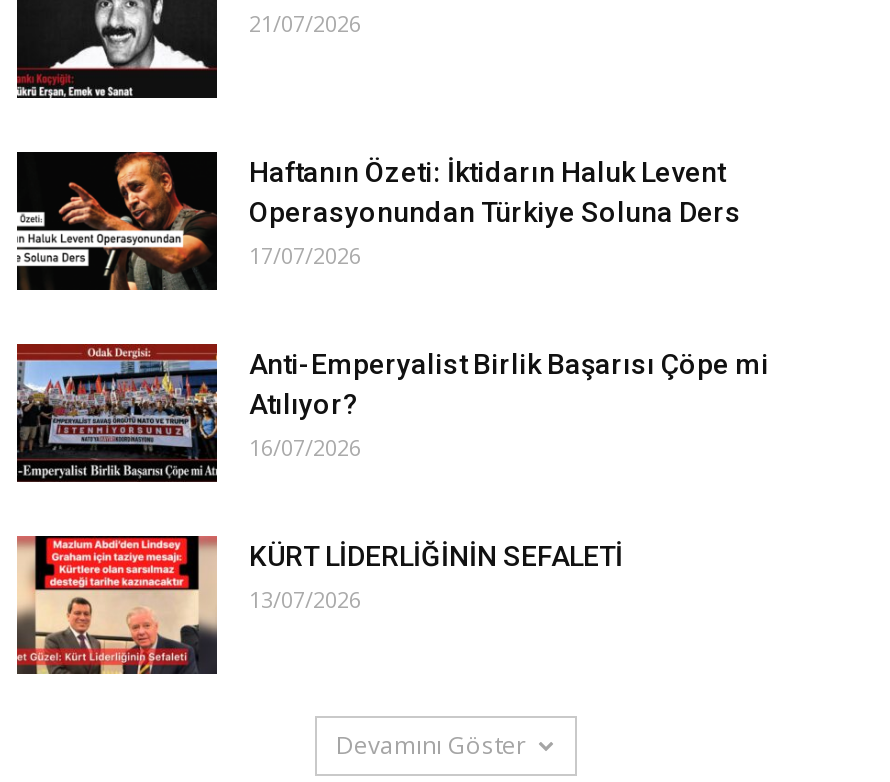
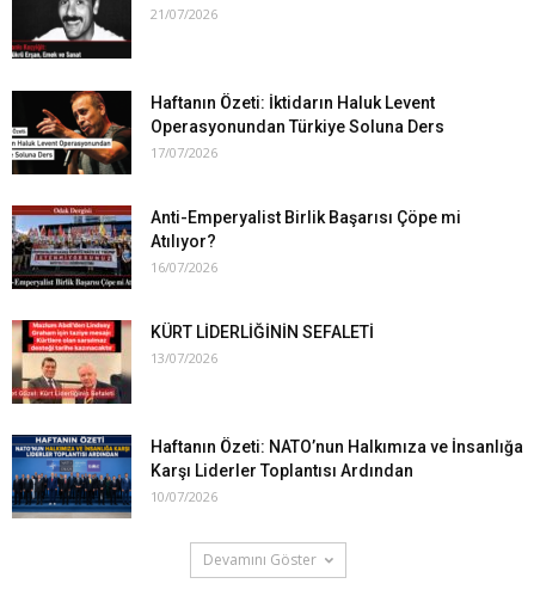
none -> [11,434,523,517] [image] | Haftanın Özeti: NATO’nun Halkımıza ve İnsanlığa | Karşı Liderler Toplantısı Ardından | 10/07/2026

